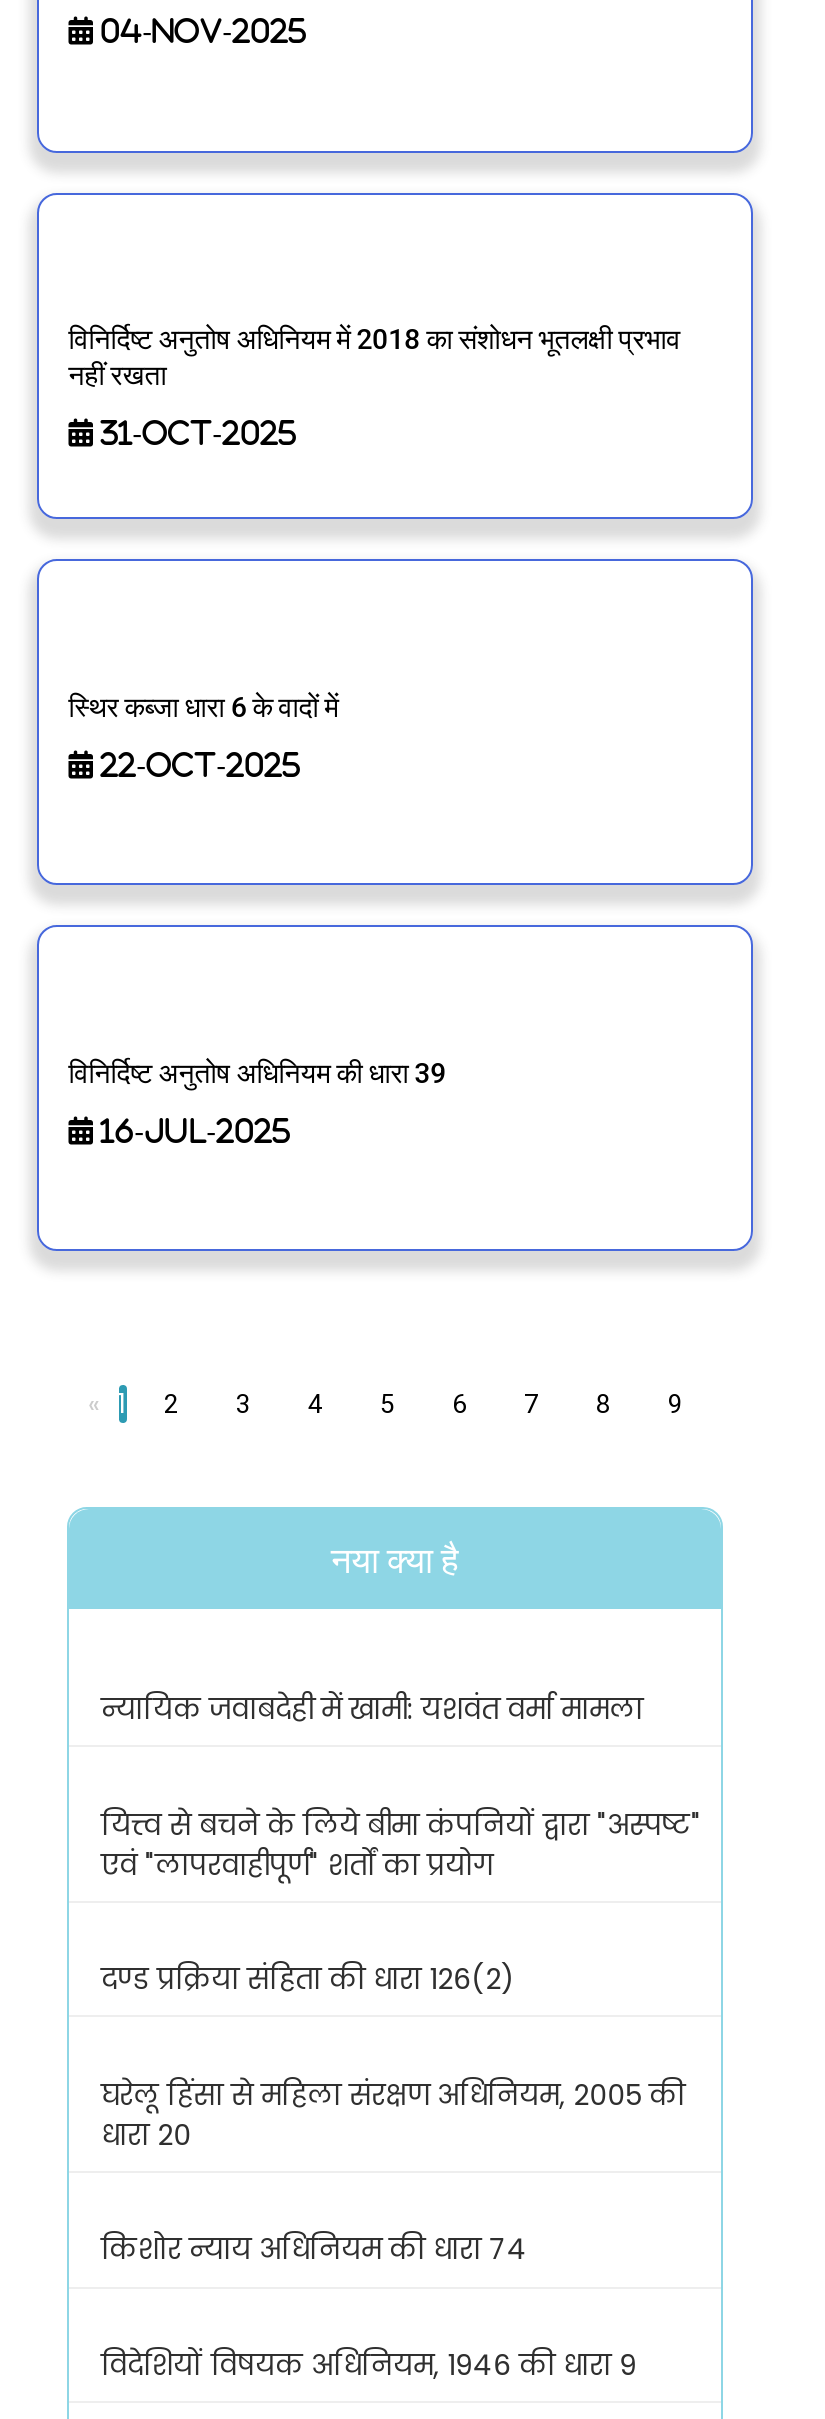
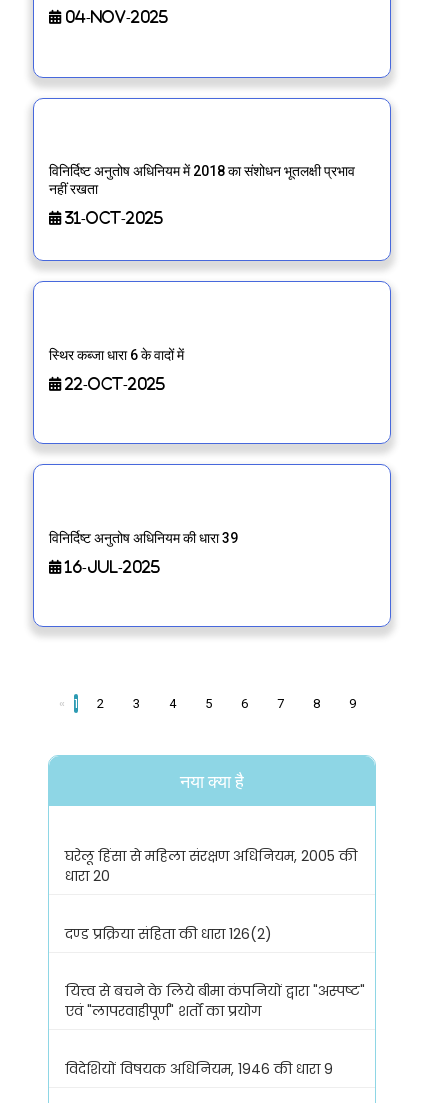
[101,1689,643,1729] न्यायिक जवाबदेही में खामी: यशवंत वर्मा मामला -> none
moved [101,1804,701,1999] -> [65,923,365,1021]: दण्ड प्रक्रिया संहिता की धारा 126(2) | यित्त्व से बचने के लिये बीमा कंपनियों द्वारा "अस्पष्ट" | एवं "लापरवाहीपूर्ण" शर्तों का प्रयोग
moved [101,2074,685,2154] -> [65,846,357,886]: घरेलू हिंसा से महिला संरक्षण अधिनियम, 2005 की | धारा 20
[101,2230,527,2270] किशोर न्याय अधिनियम की धारा 74 -> none

